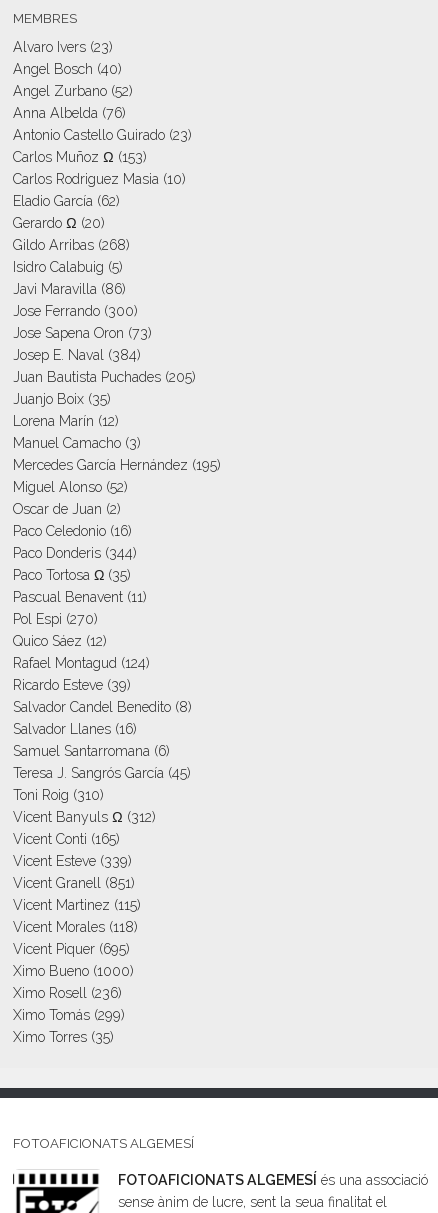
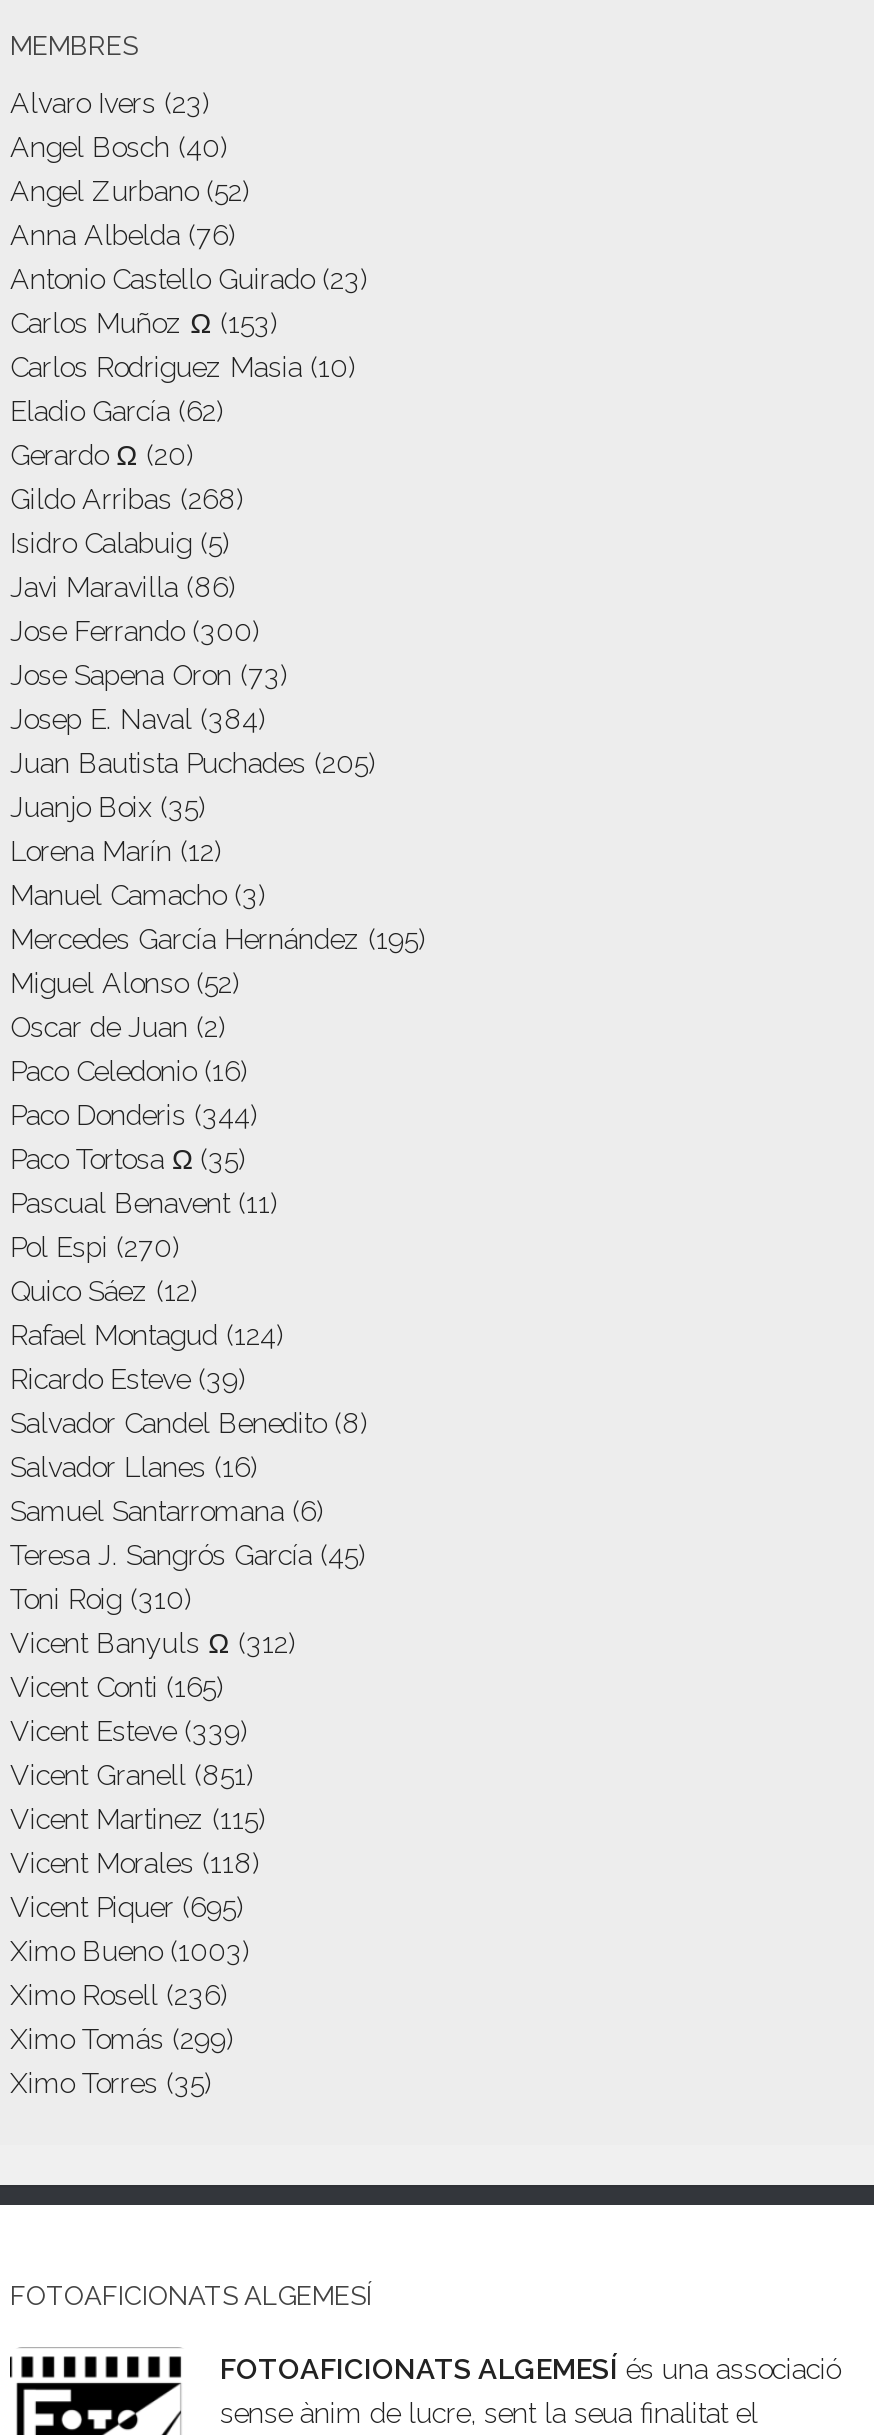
[13,963,134,979] Ximo Bueno (1000) -> [10,1934,250,1966] Ximo Bueno (1003)

